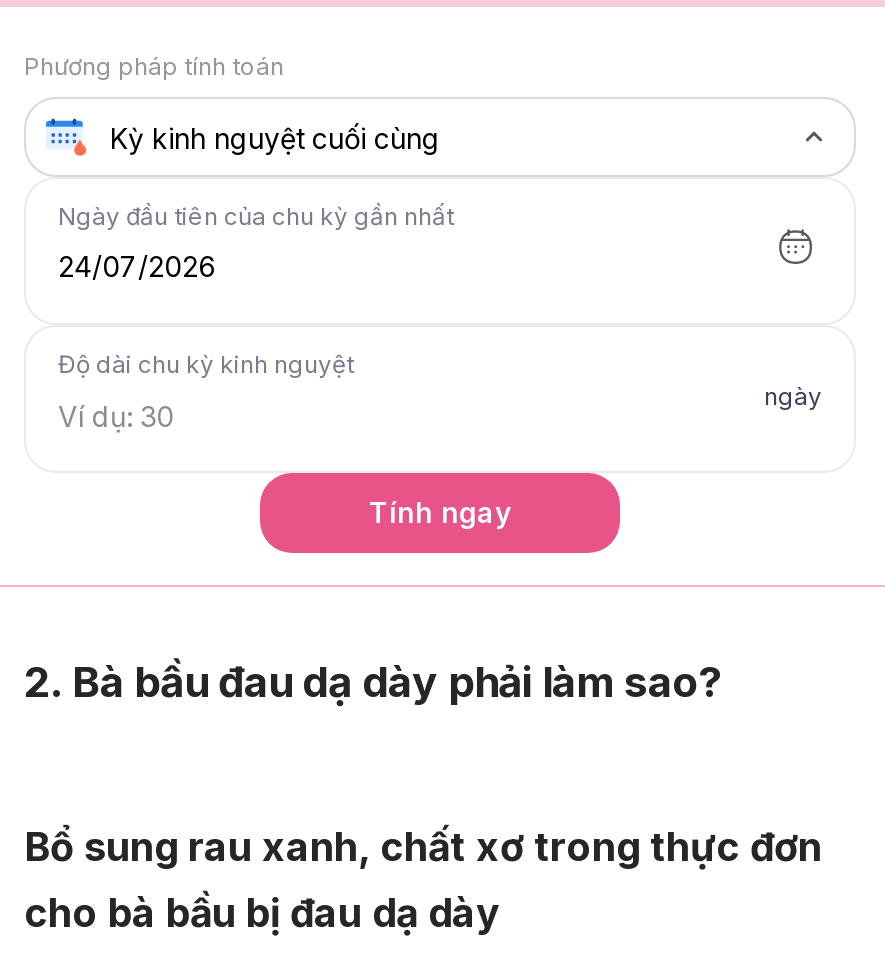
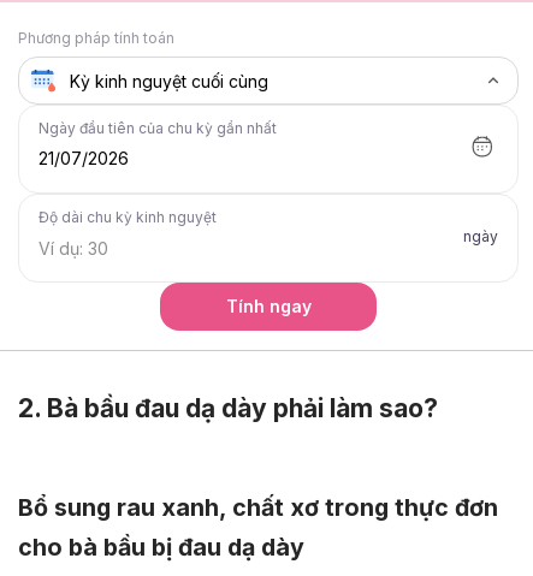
[58,249,216,283] 24/07/2026 -> [39,148,129,169] 21/07/2026

